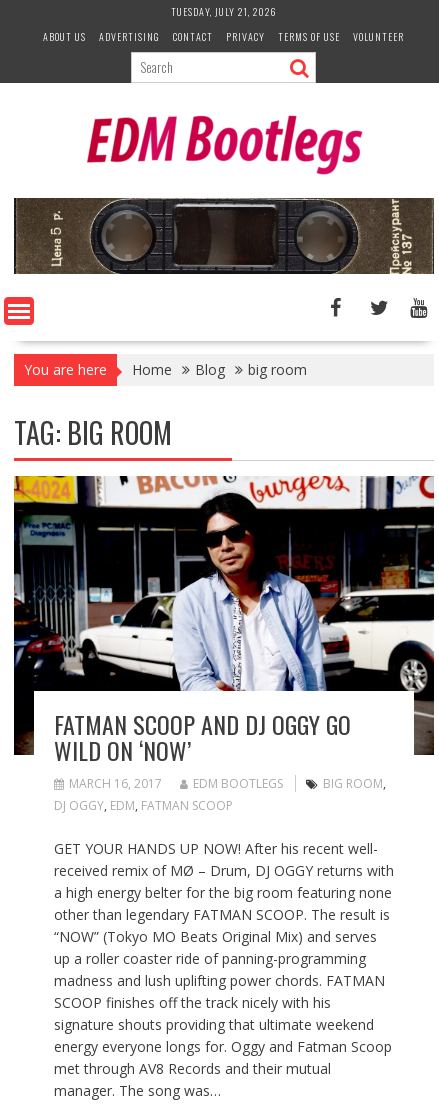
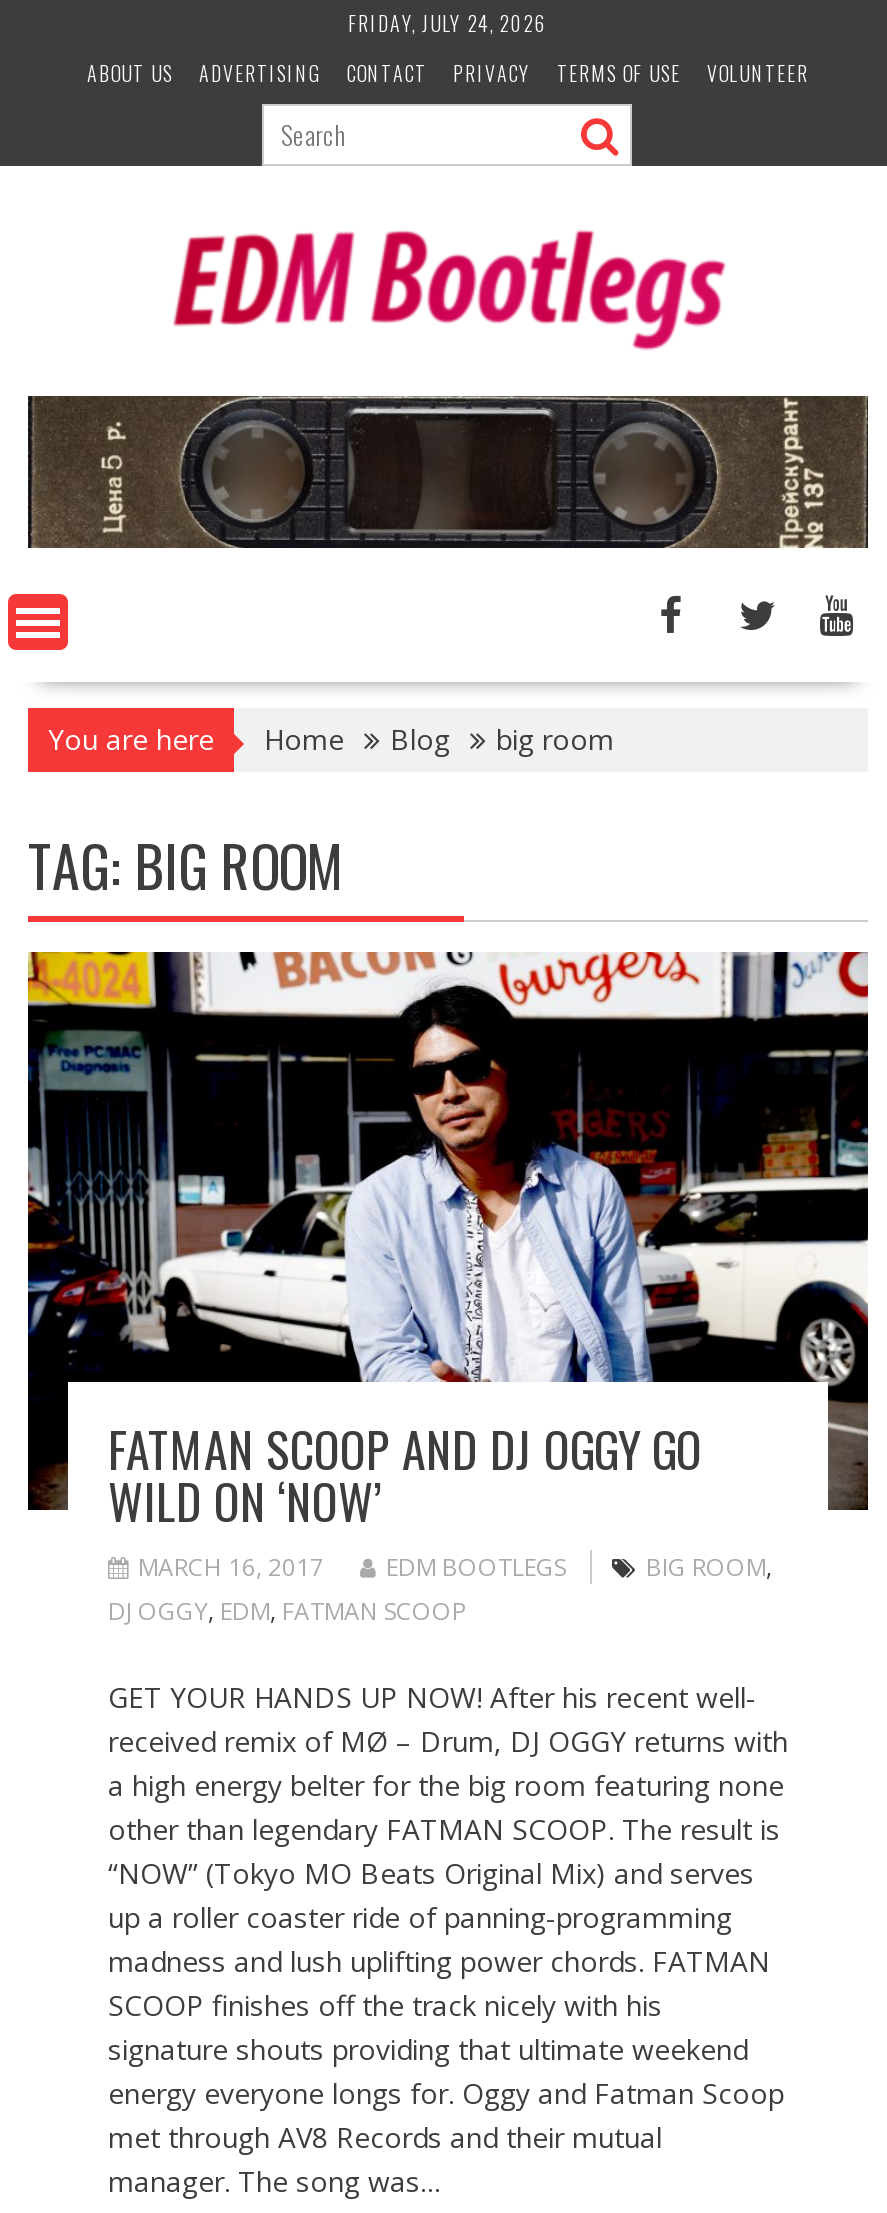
[171,4,277,19] TUESDAY, JULY 21, 2026 -> [348,8,548,38] FRIDAY, JULY 24, 2026

